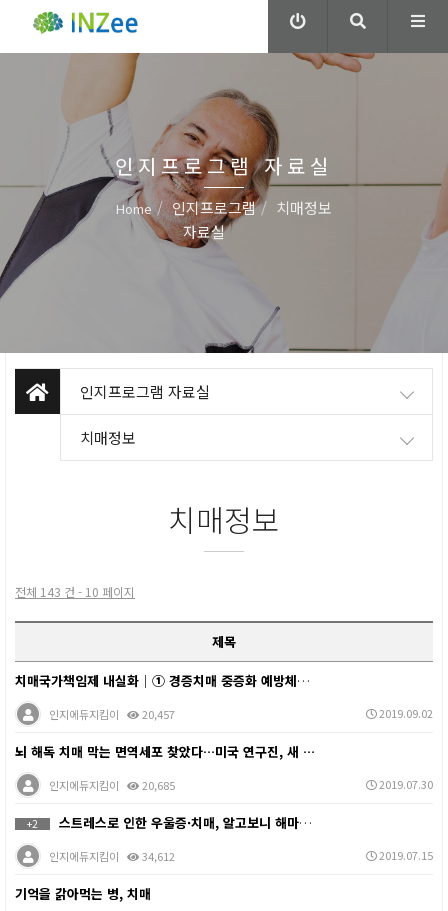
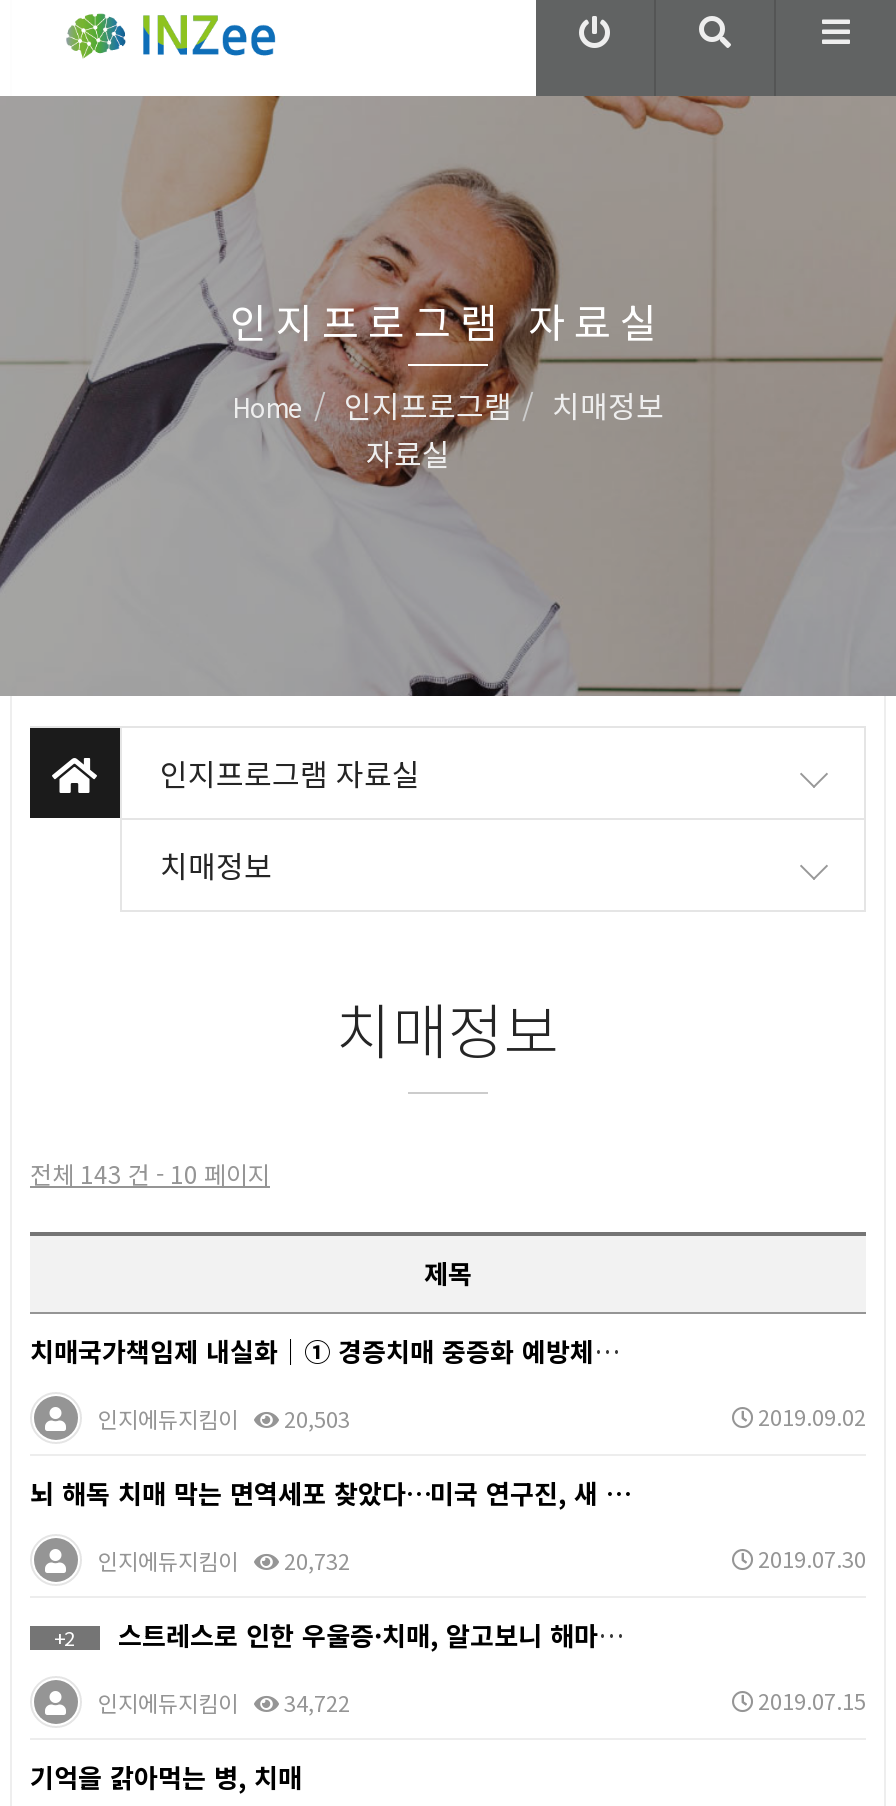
[49,706,175,722] 인지에듀지킴이 20,457 -> [98,1402,350,1434] 인지에듀지킴이 20,503
[49,777,175,793] 인지에듀지킴이 20,685 -> [98,1544,350,1576] 인지에듀지킴이 20,732
[49,848,175,864] 인지에듀지킴이 34,612 -> [98,1686,350,1718] 인지에듀지킴이 34,722

